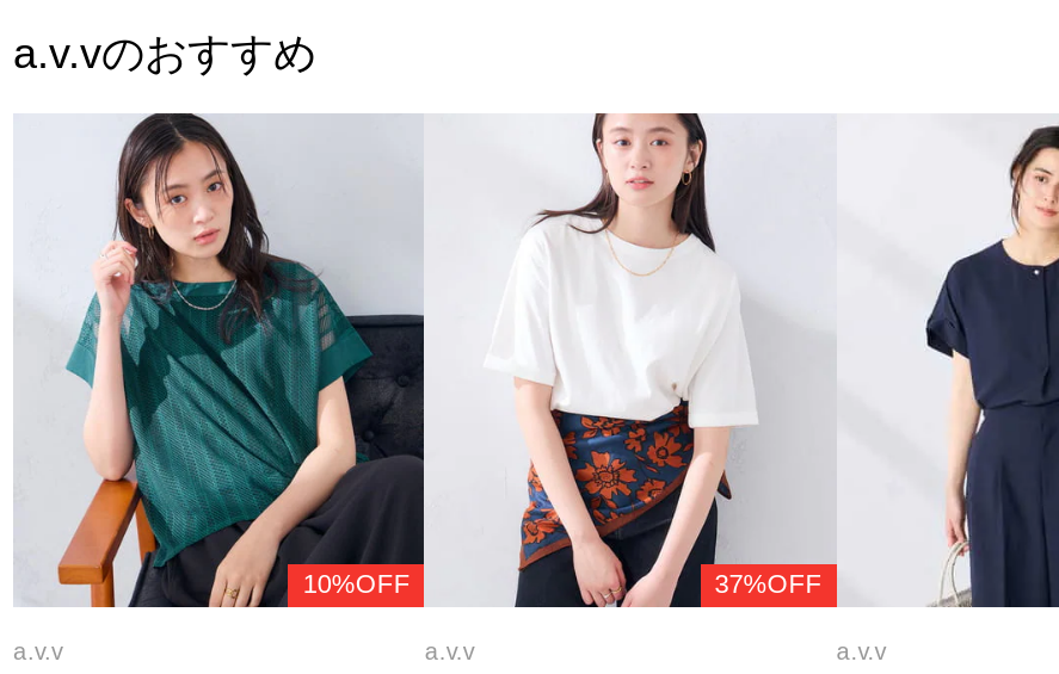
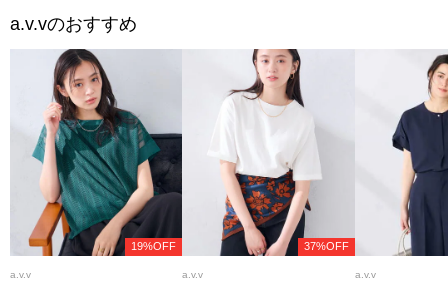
[303,569,410,597] 10%OFF -> [131,240,176,252] 19%OFF

